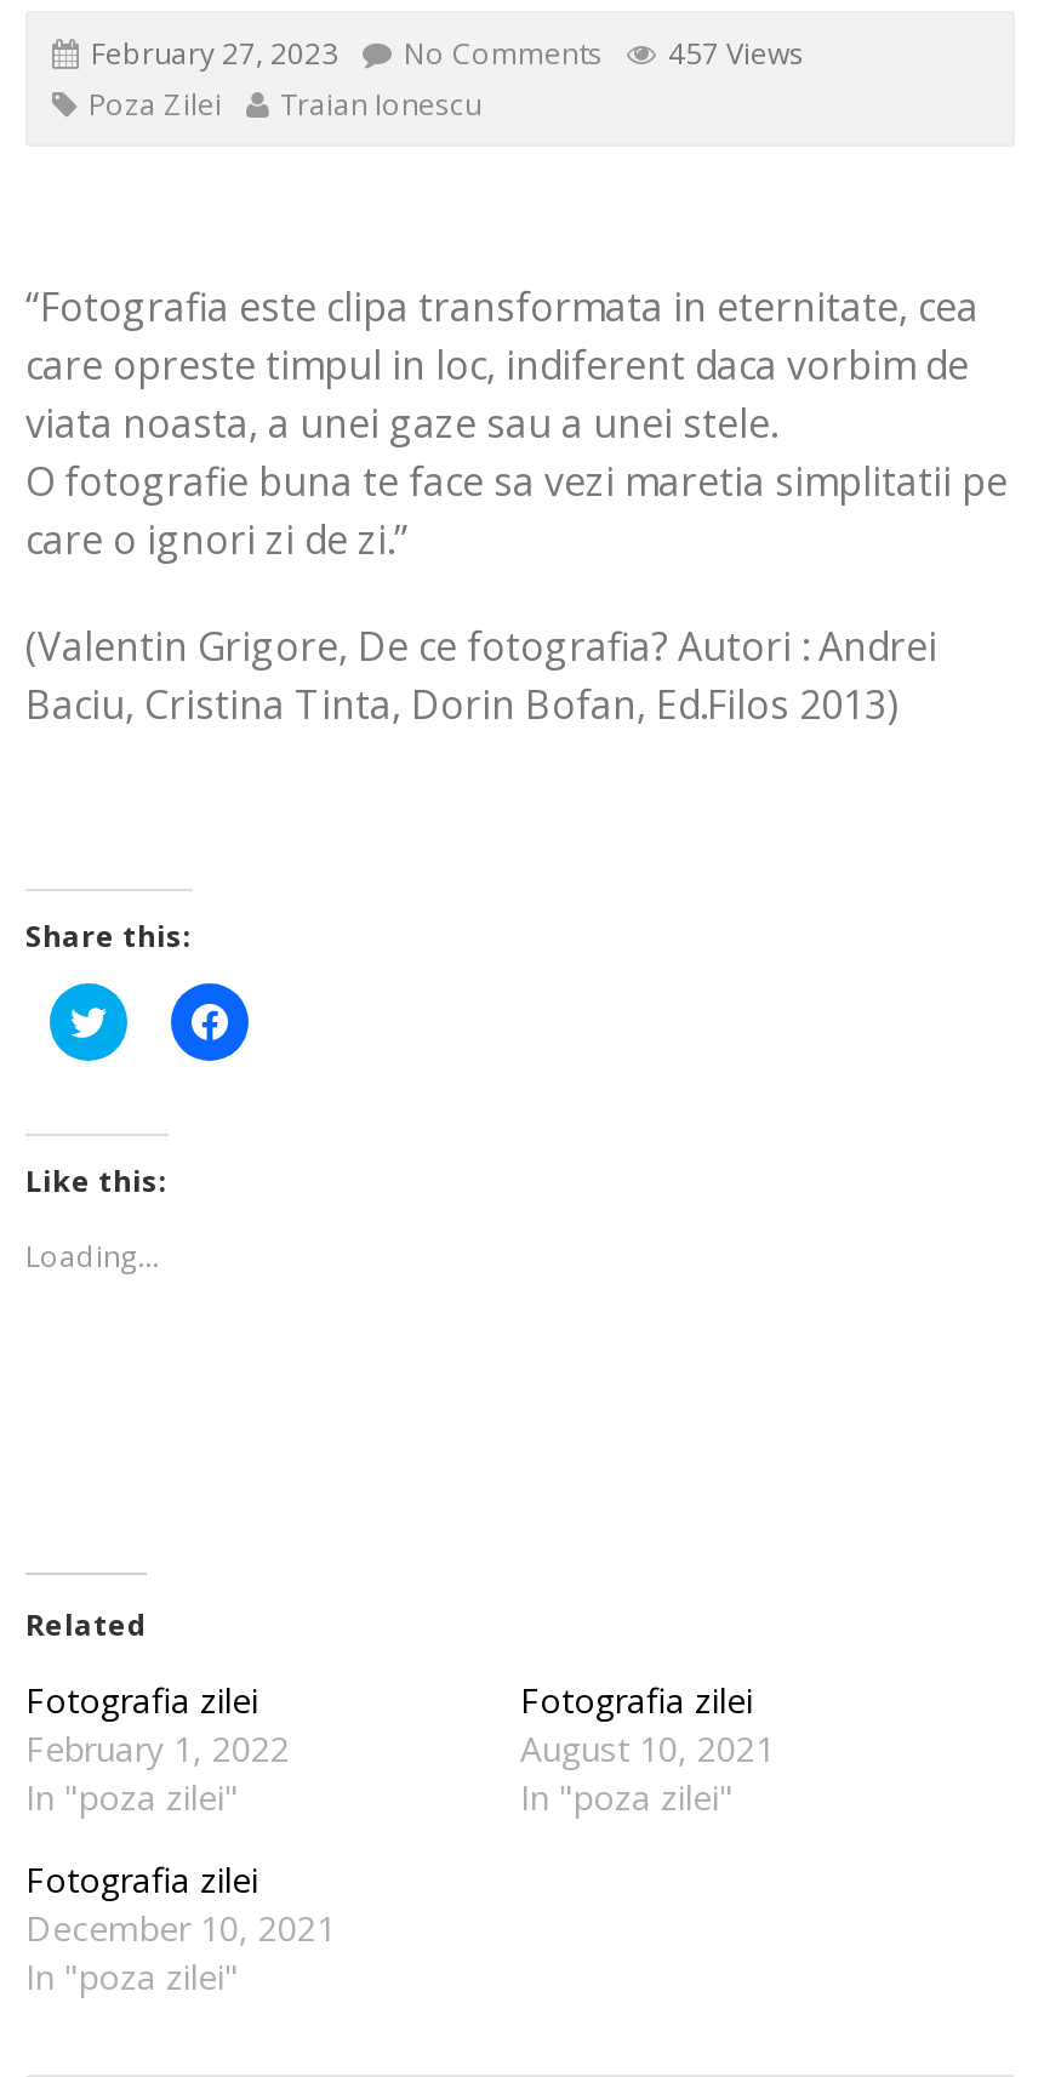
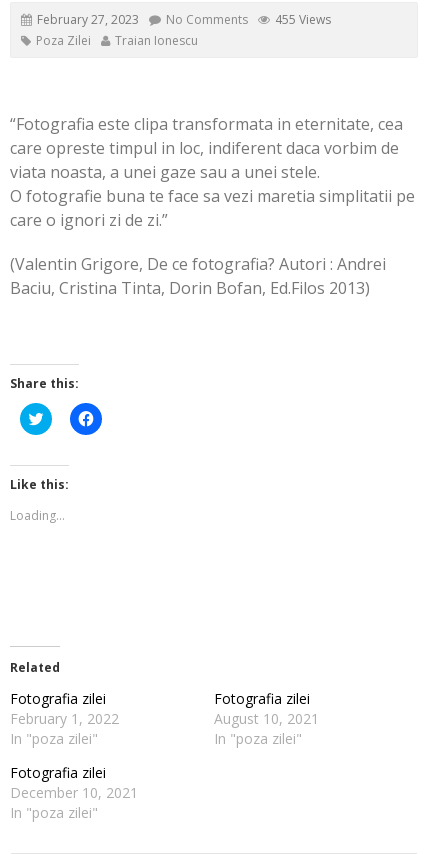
[91,33,804,74] February 27, 2023 No Comments 457 Views -> [37,11,331,28] February 27, 2023 No Comments 455 Views

